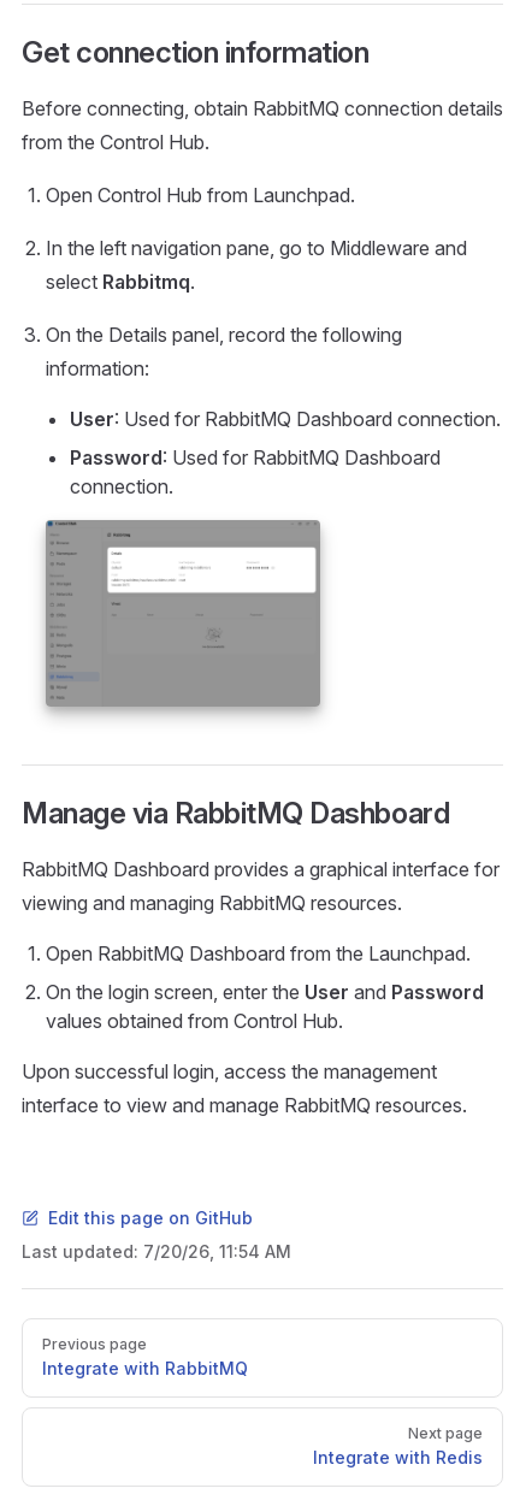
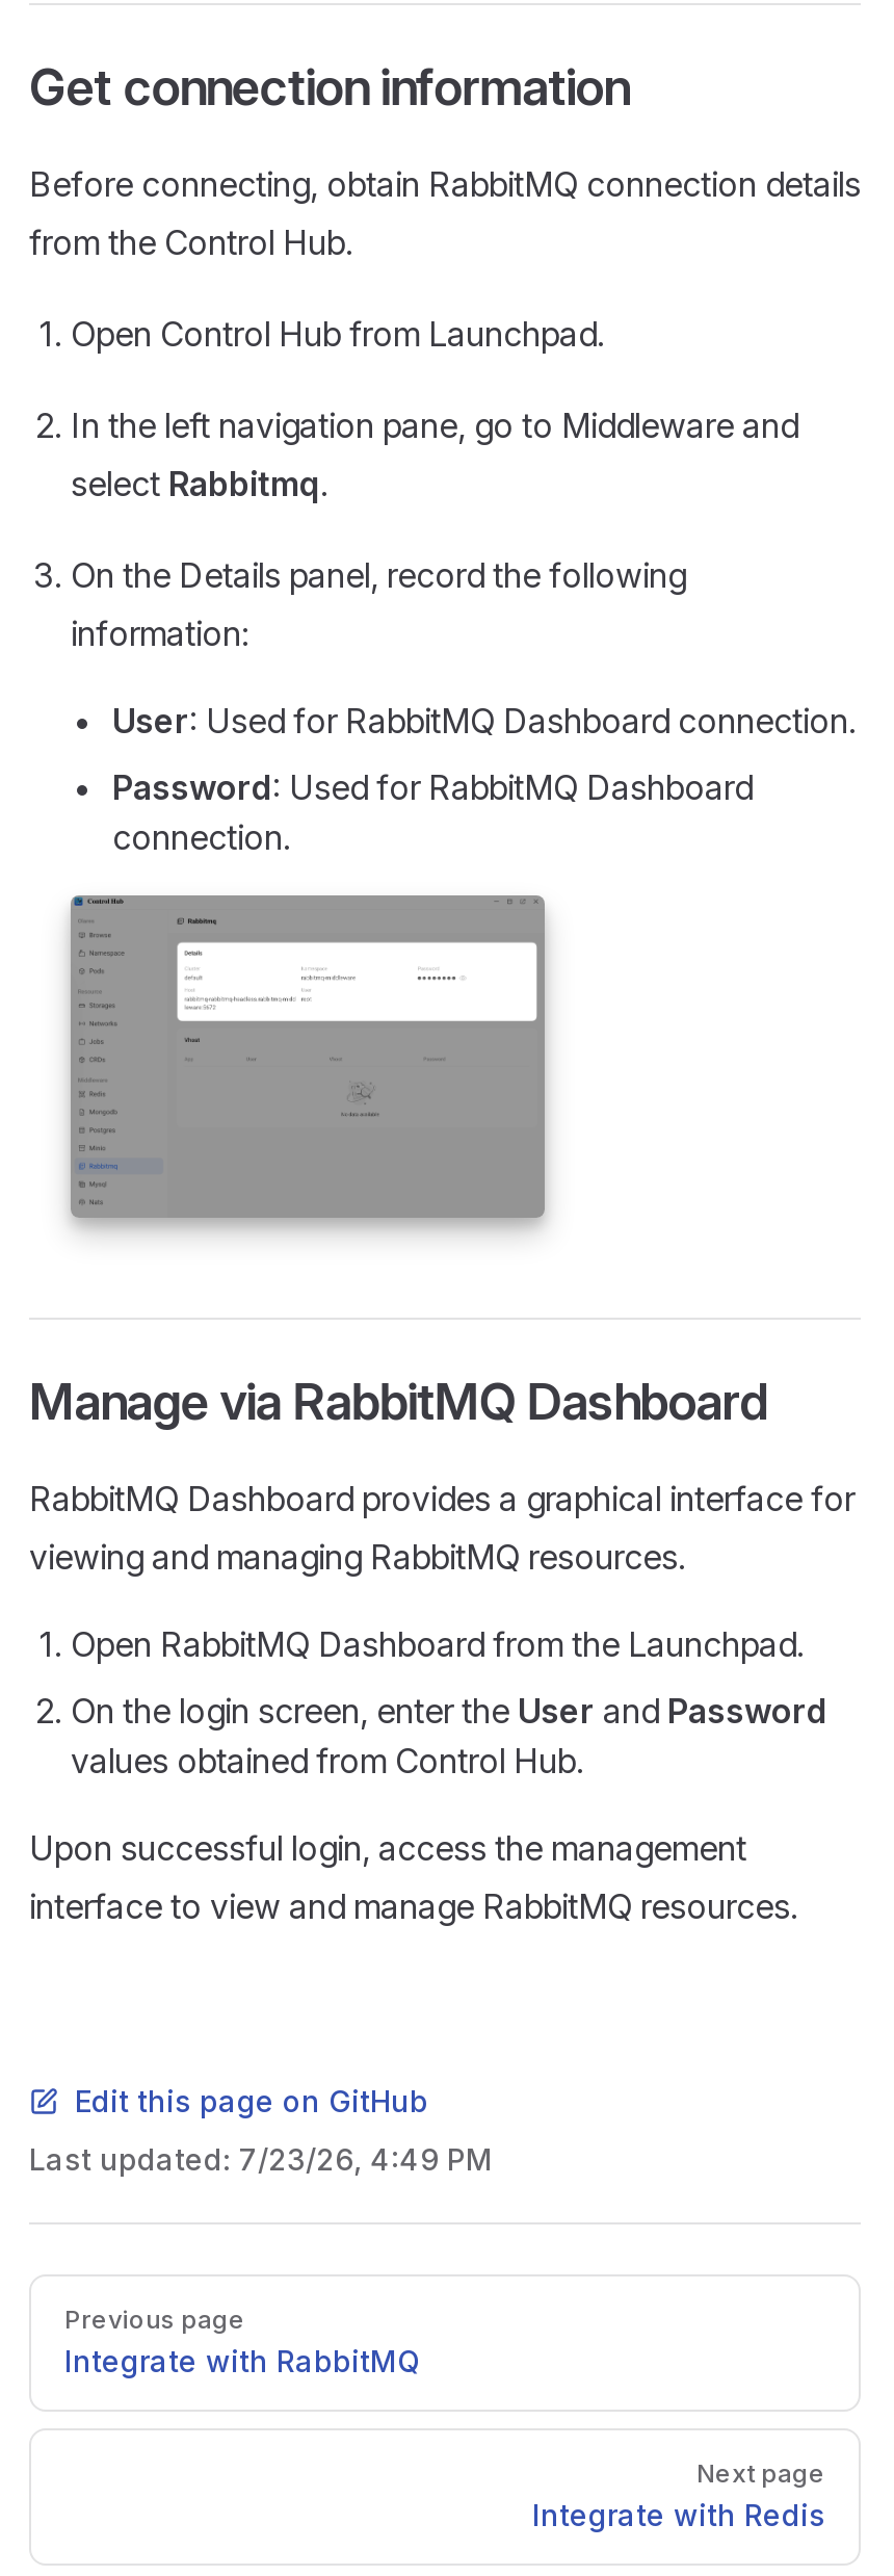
[22,1242,291,1262] Last updated: 7/20/26, 11:54 AM -> [29,2142,493,2177] Last updated: 7/23/26, 4:49 PM

